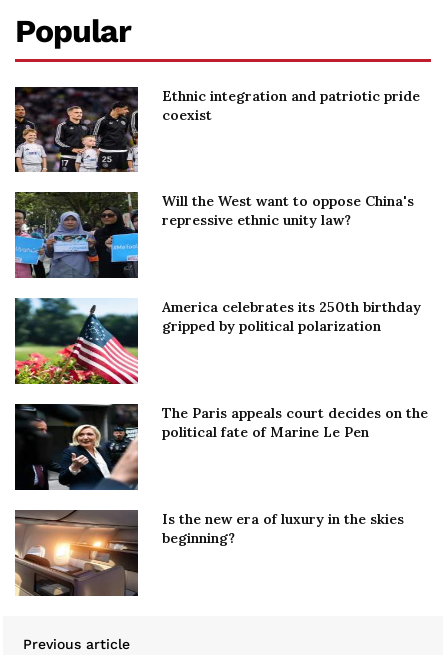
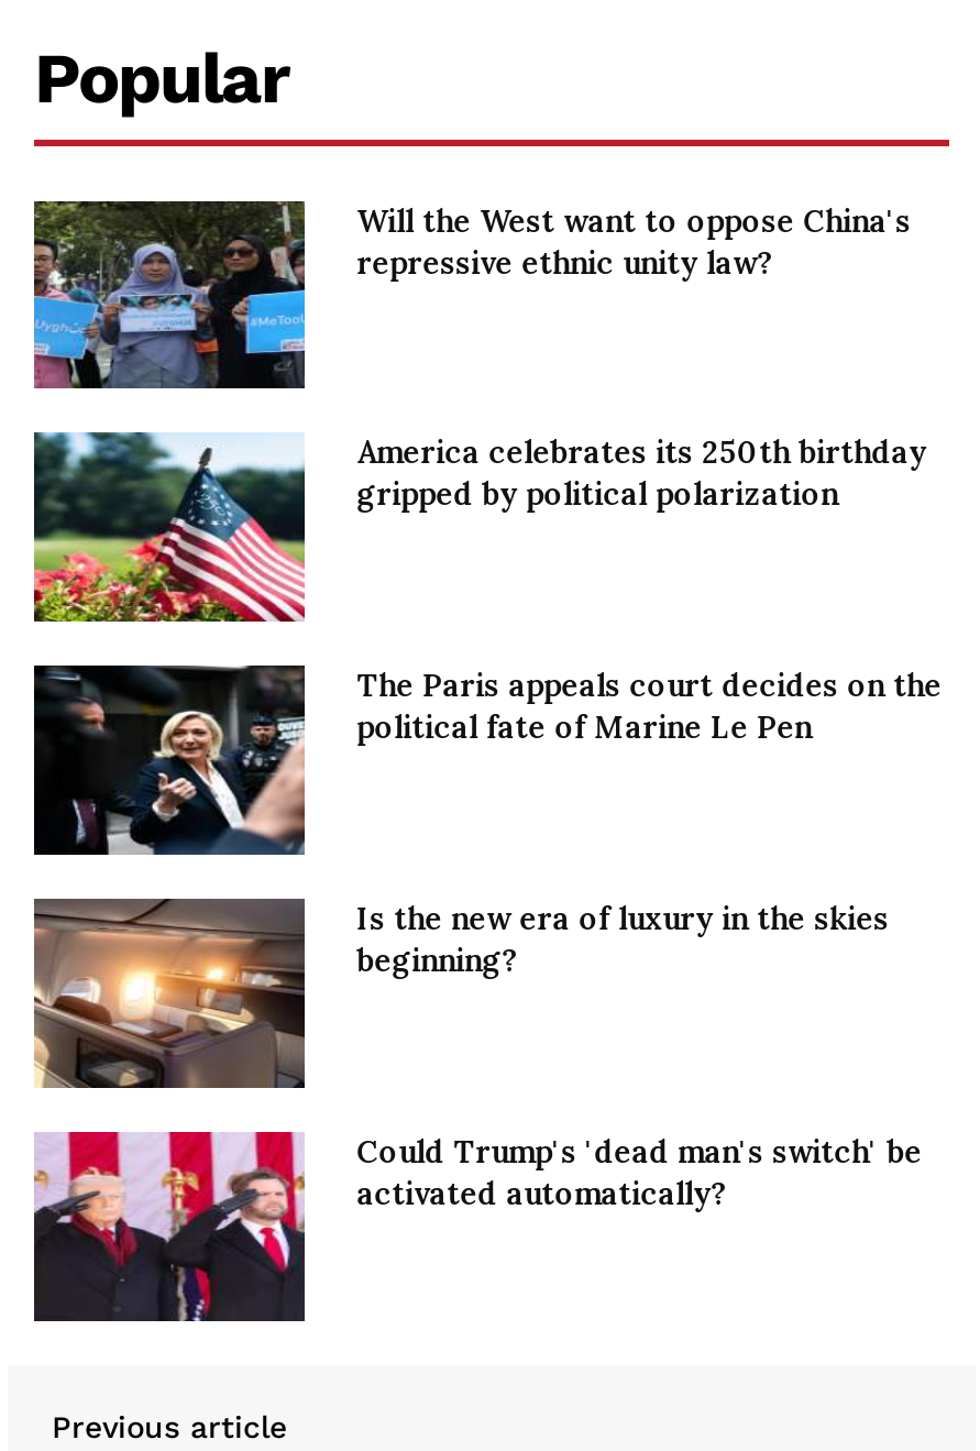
[14,87,420,173] [image] | Ethnic integration and patriotic pride | coexist -> none
moved [13,192,428,547] -> [30,199,942,981]: [image] | Will the West want to oppose China's | repressive ethnic unity law? | ... | Is the new era of luxury in the skies | beginning?
moved [13,511,139,598] -> [30,901,307,1092]: [image]
none -> [32,1130,922,1323] [image] | Could Trump's 'dead man's switch' be | activated automatically?

